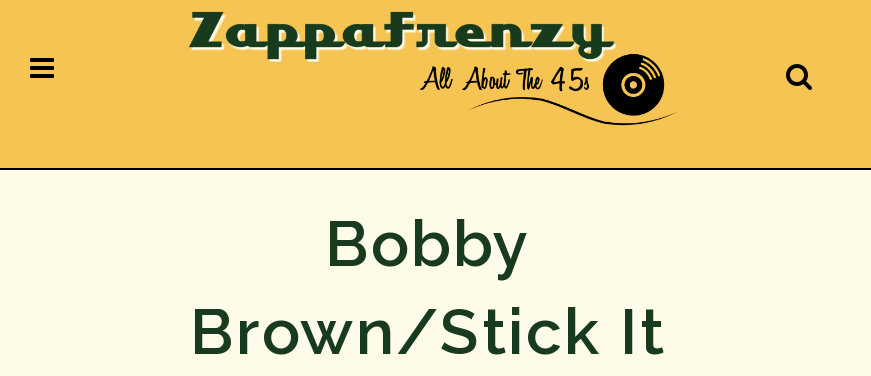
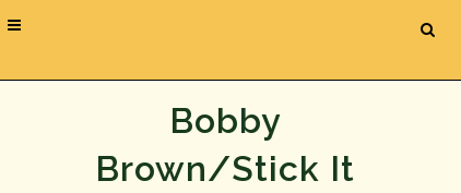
[188,10,666,128] [image] -> none

